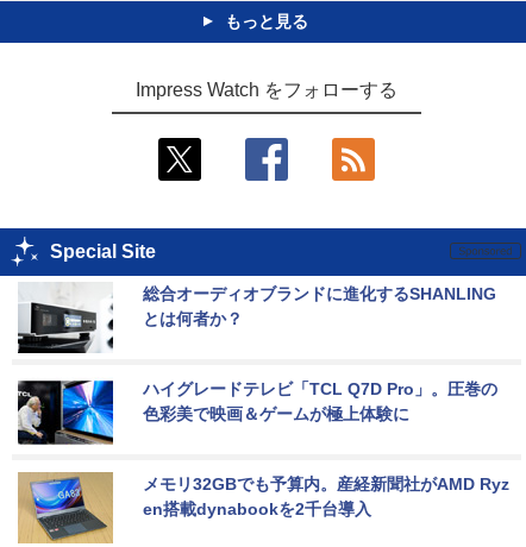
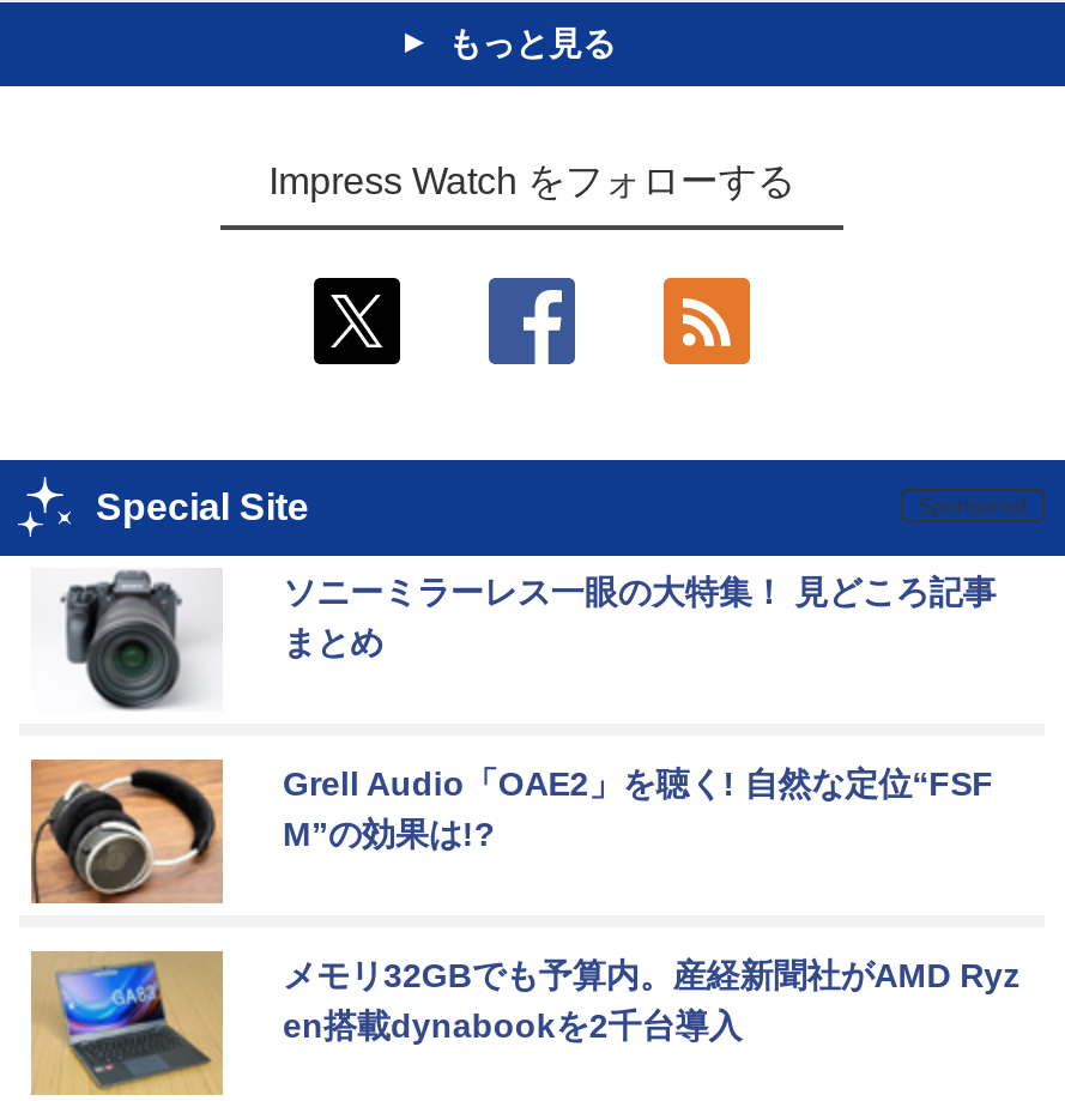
[17,284,496,354] [image] | 総合オーディオブランドに進化するSHANLING | とは何者か？ -> [31,570,996,712] [image] | ソニーミラーレス一眼の大特集！ 見どころ記事 | まとめ
[17,377,497,448] [image] | ハイグレードテレビ「TCL Q7D Pro」。圧巻の | 色彩美で映画＆ゲームが極上体験に -> [29,757,993,906] [image] | Grell Audio「OAE2」を聴く! 自然な定位“FSF | M”の効果は!?

